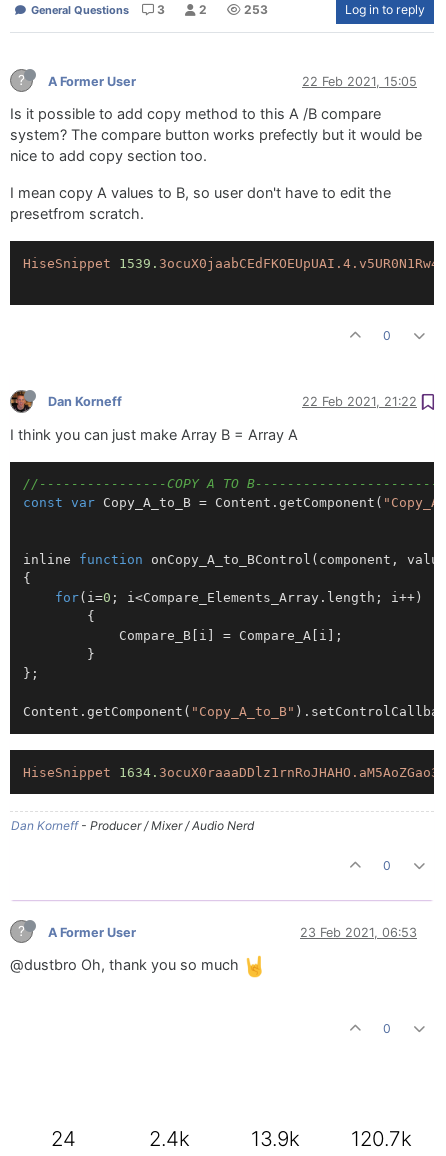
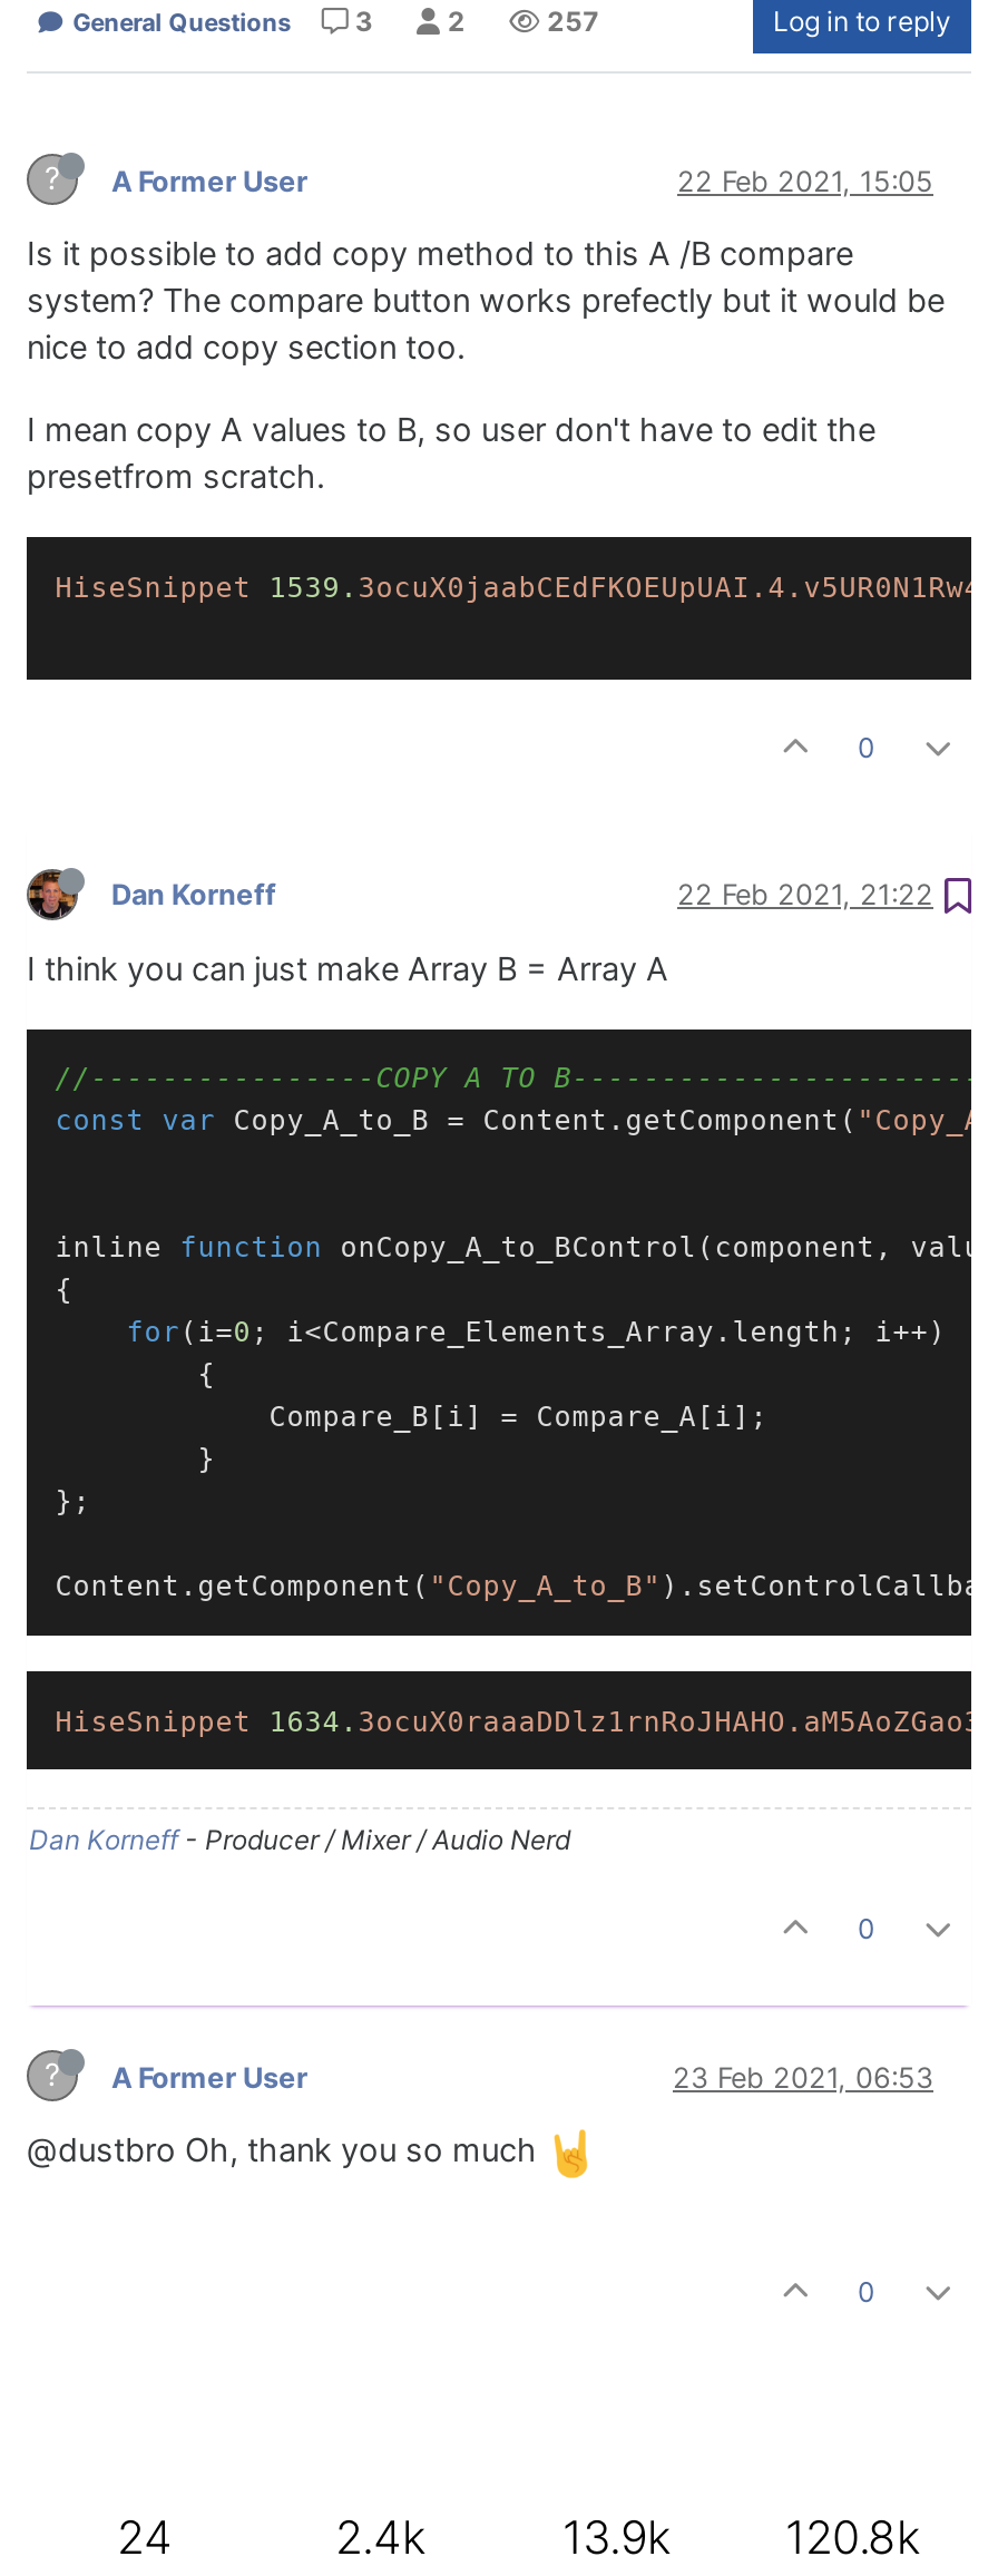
[244,2,268,17] 253 -> [547,5,598,38] 257
[350,1126,411,1151] 120.7k -> [785,2510,921,2565] 120.8k

